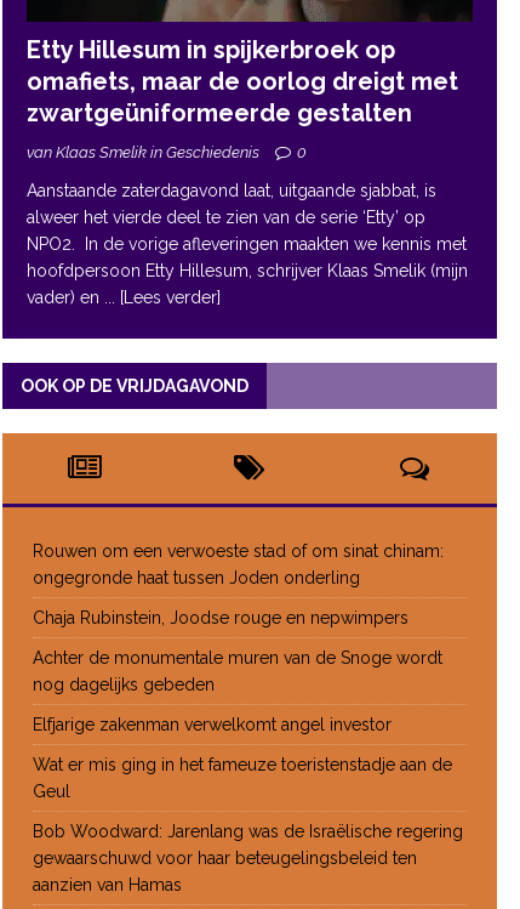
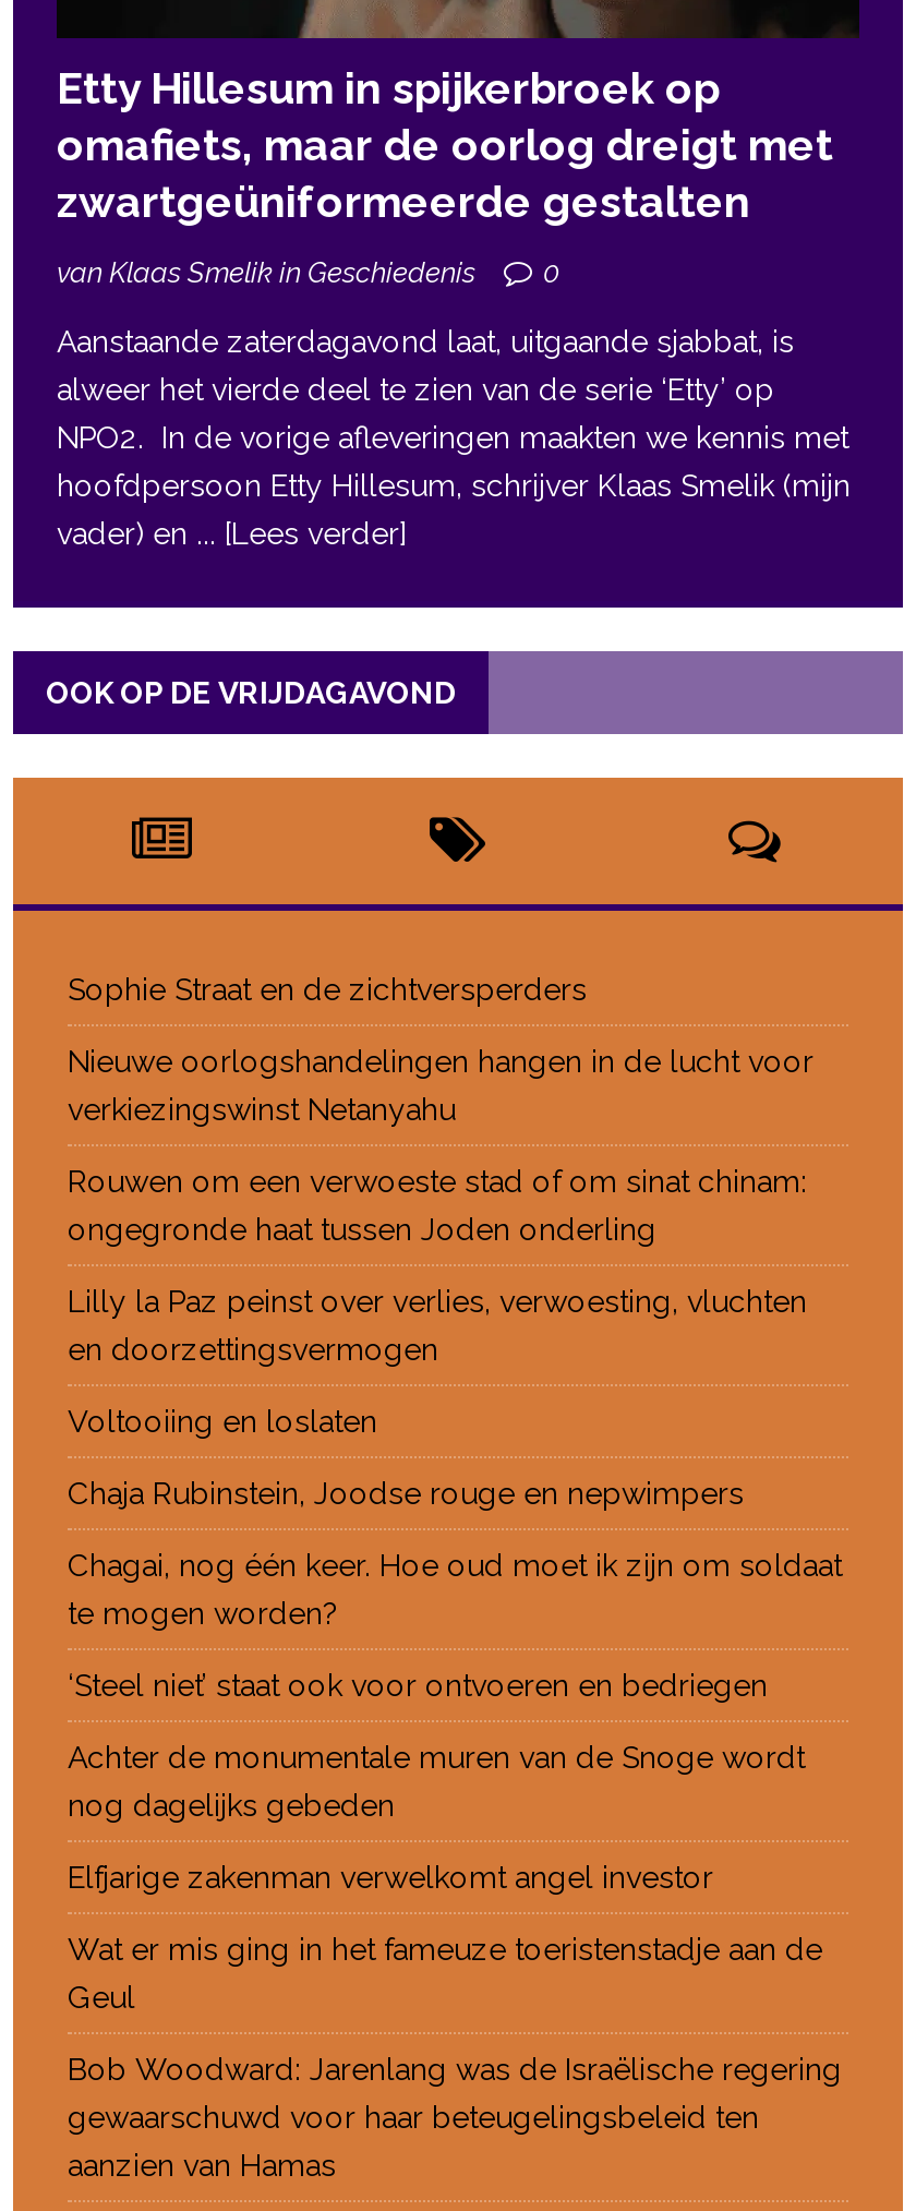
none -> [68,973,813,1127] Sophie Straat en de zichtversperders | Nieuwe oorlogshandelingen hangen in de lucht voor | verkiezingswinst Netanyahu
none -> [68,1284,807,1439] Lilly la Paz peinst over verlies, verwoesting, vluchten | en doorzettingsvermogen | Voltooiing en loslaten
none -> [68,1548,842,1703] Chagai, nog één keer. Hoe oud moet ik zijn om soldaat | te mogen worden? | ‘Steel niet’ staat ook voor ontvoeren en bedriegen

